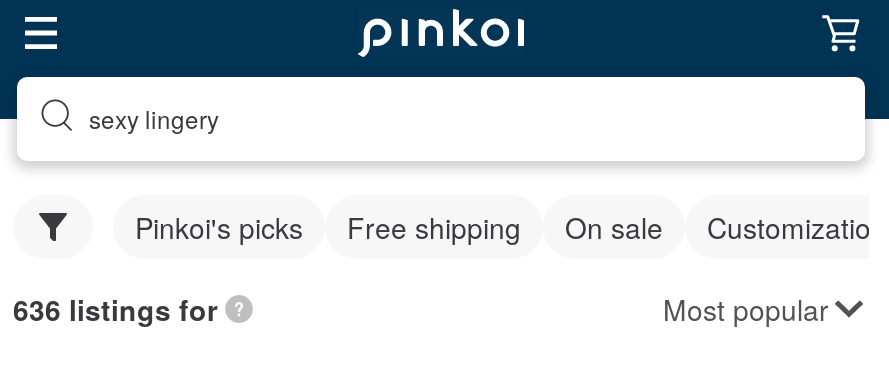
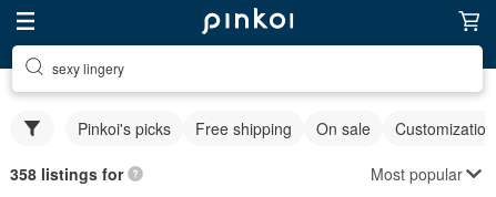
[13,289,217,329] 636 listings for -> [10,163,123,185] 358 listings for

